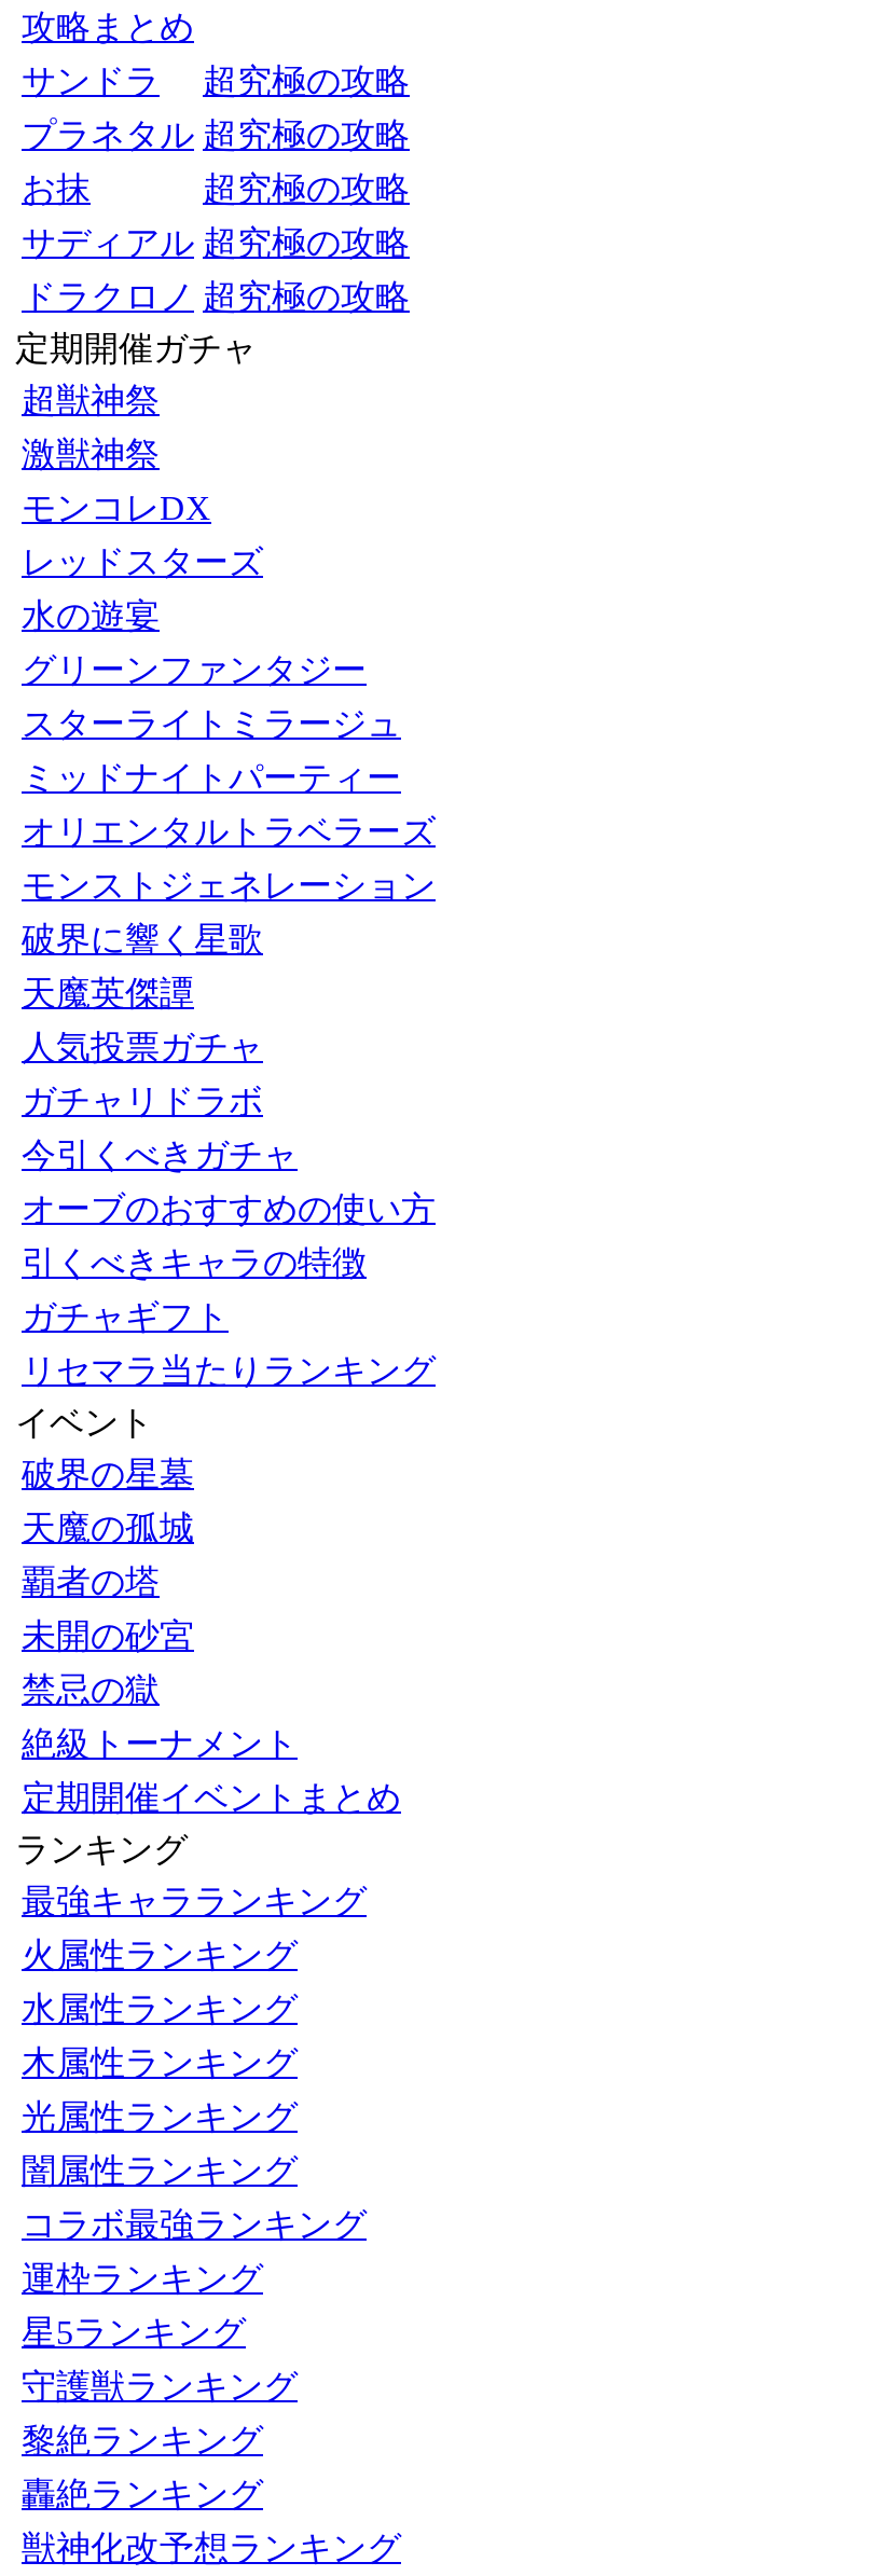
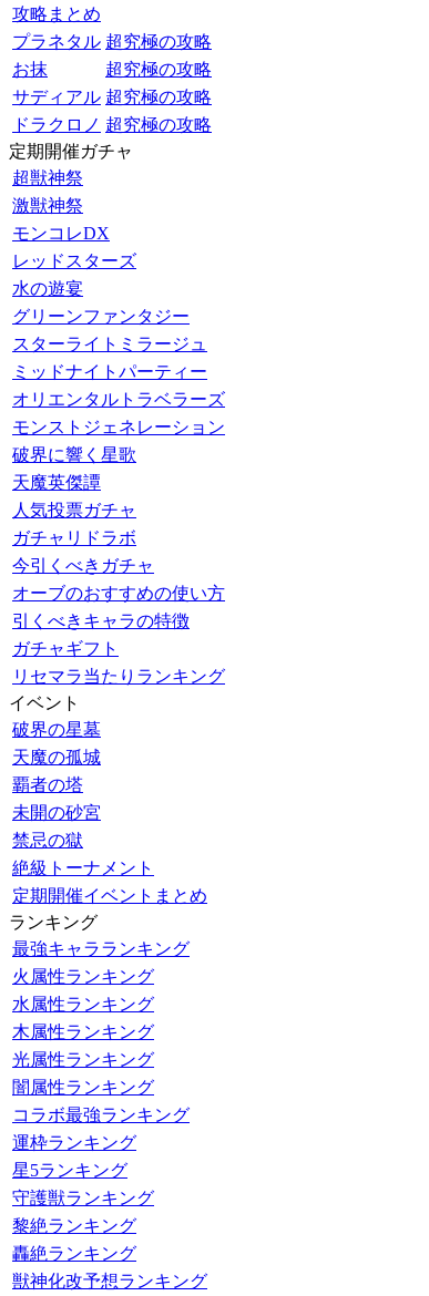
[22,63,410,99] サンドラ | 超究極の攻略 -> none

